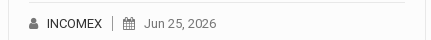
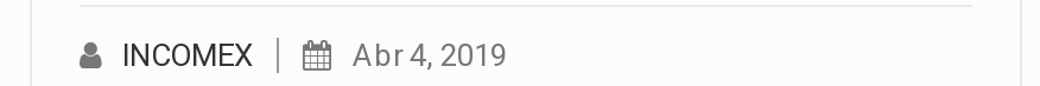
[144,16,216,31] Jun 25, 2026 -> [353,38,507,73] Abr 4, 2019

